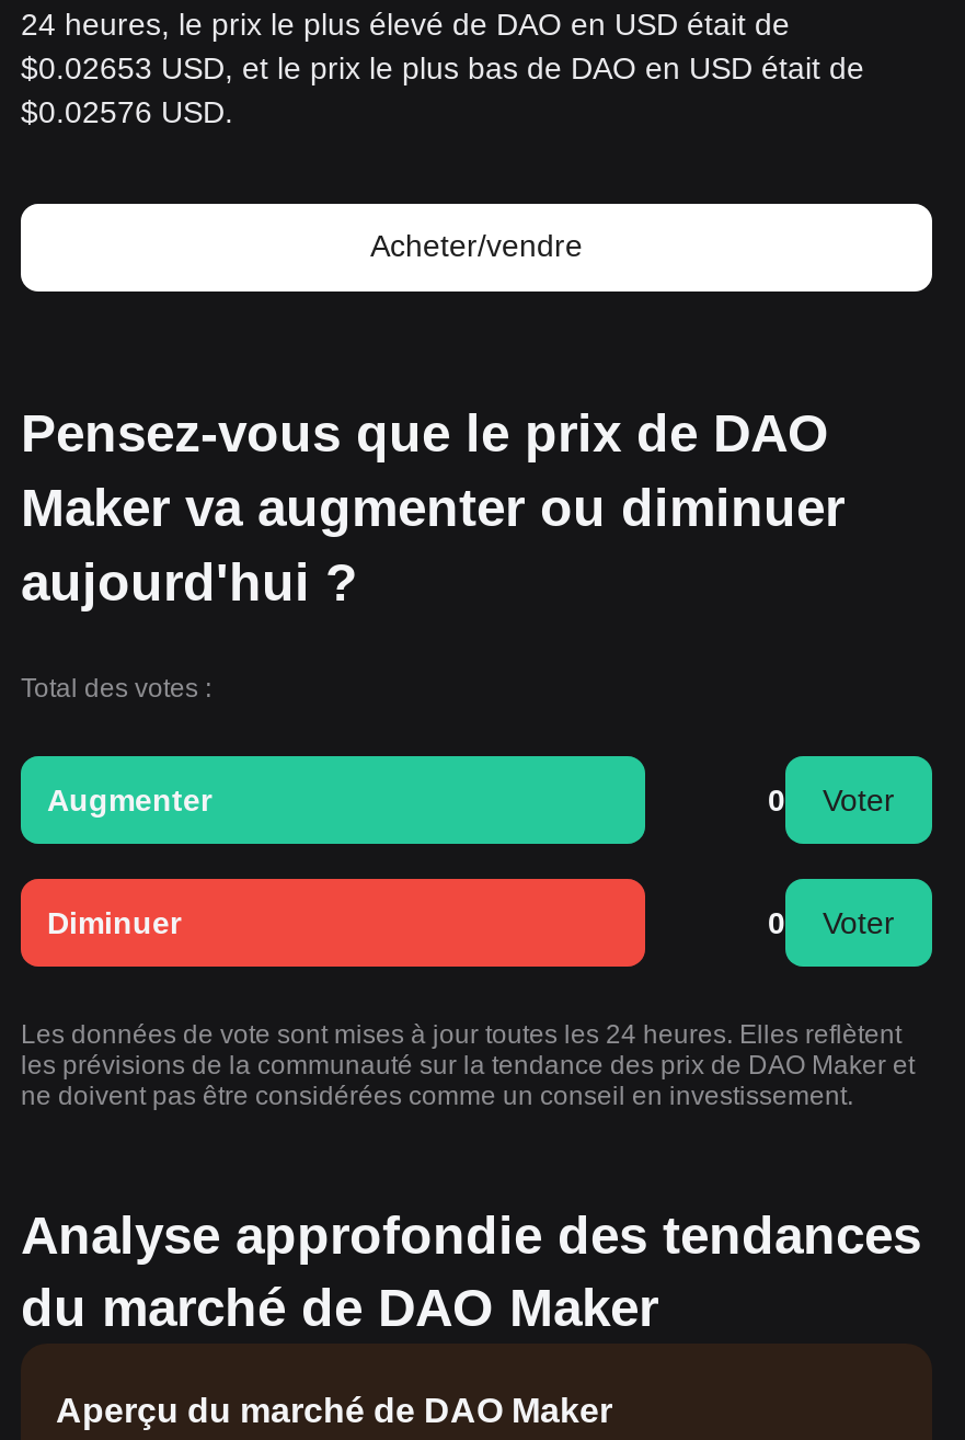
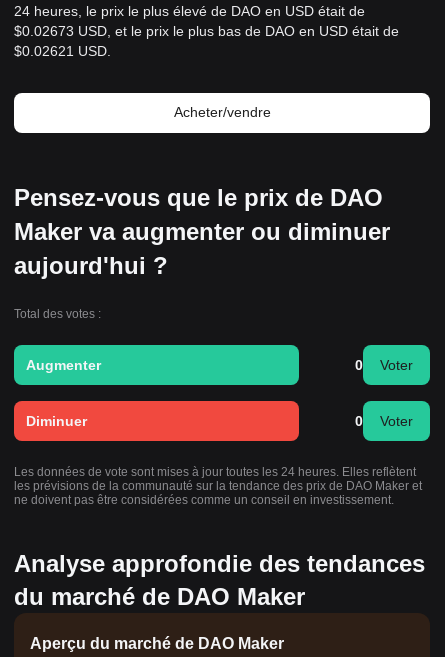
[21,50,864,85] $0.02653 USD, et le prix le plus bas de DAO en USD était de -> [14,23,399,39] $0.02673 USD, et le prix le plus bas de DAO en USD était de
[21,94,233,129] $0.02576 USD. -> [14,43,111,59] $0.02621 USD.

